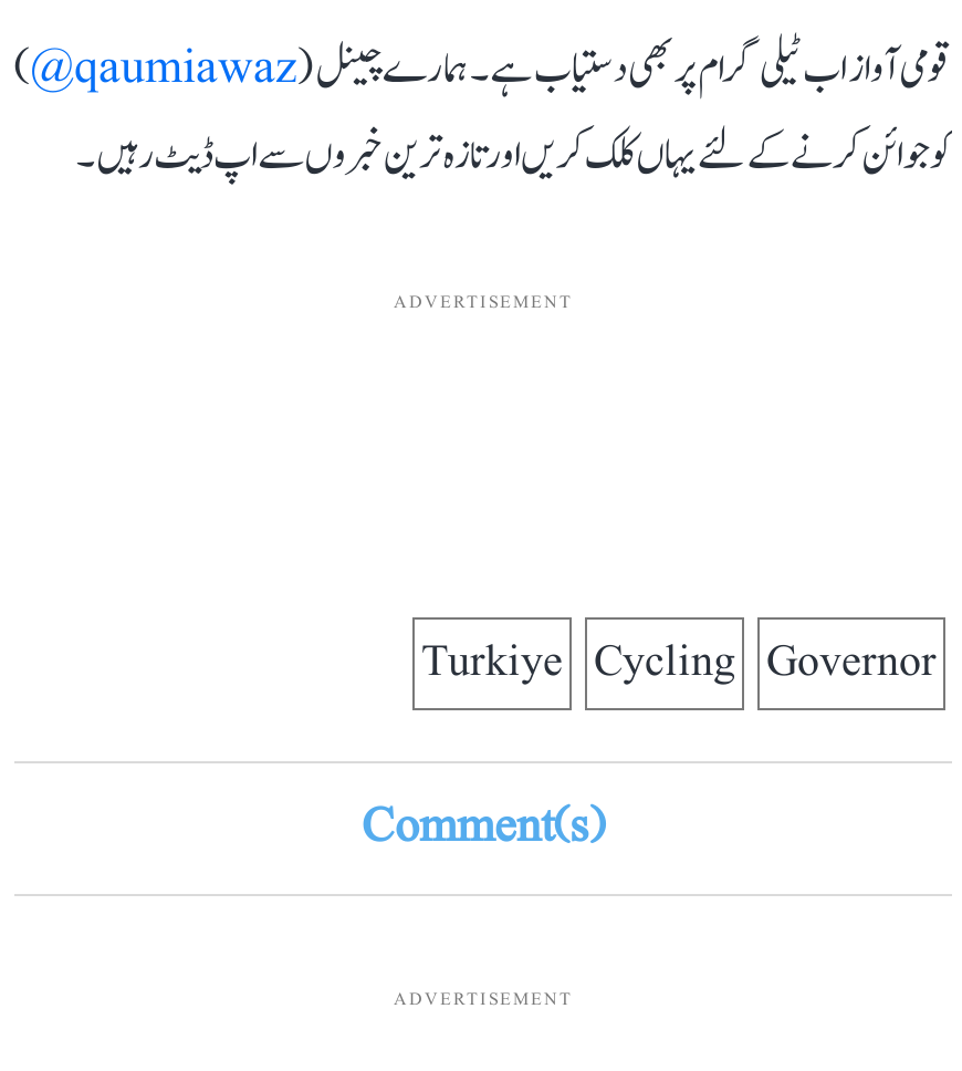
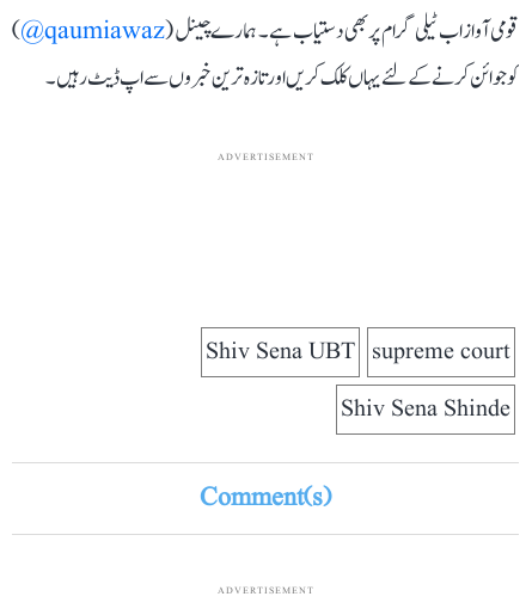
[421,633,937,695] Governor | Cycling | Turkiye -> [206,336,510,427] supreme court | Shiv Sena UBT | Shiv Sena Shinde

